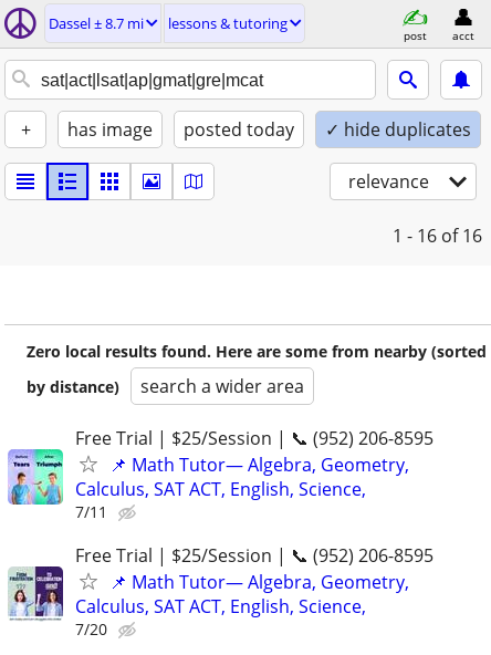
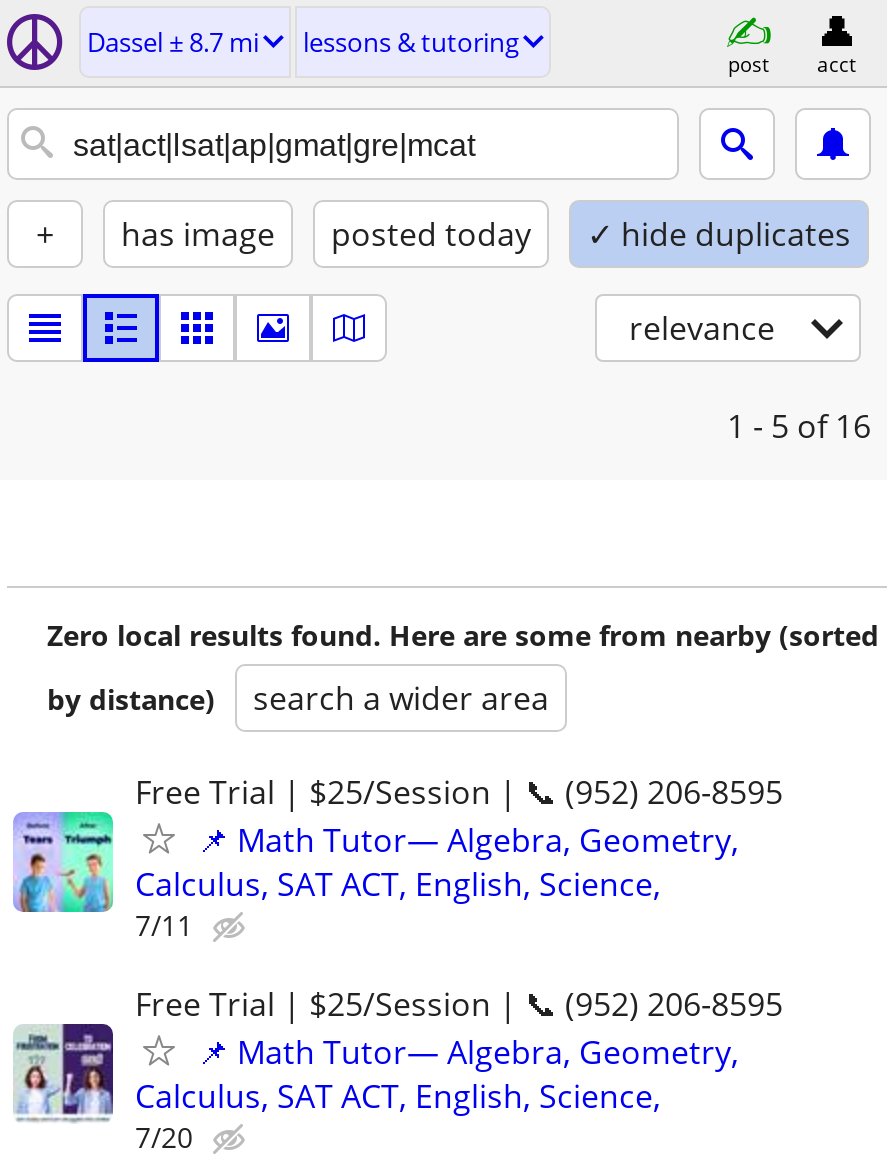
[393,223,482,248] 1 - 16 of 16 -> [727,404,871,448] 1 - 5 of 16

